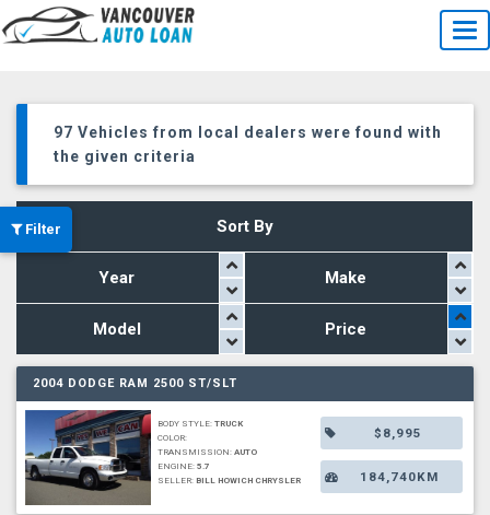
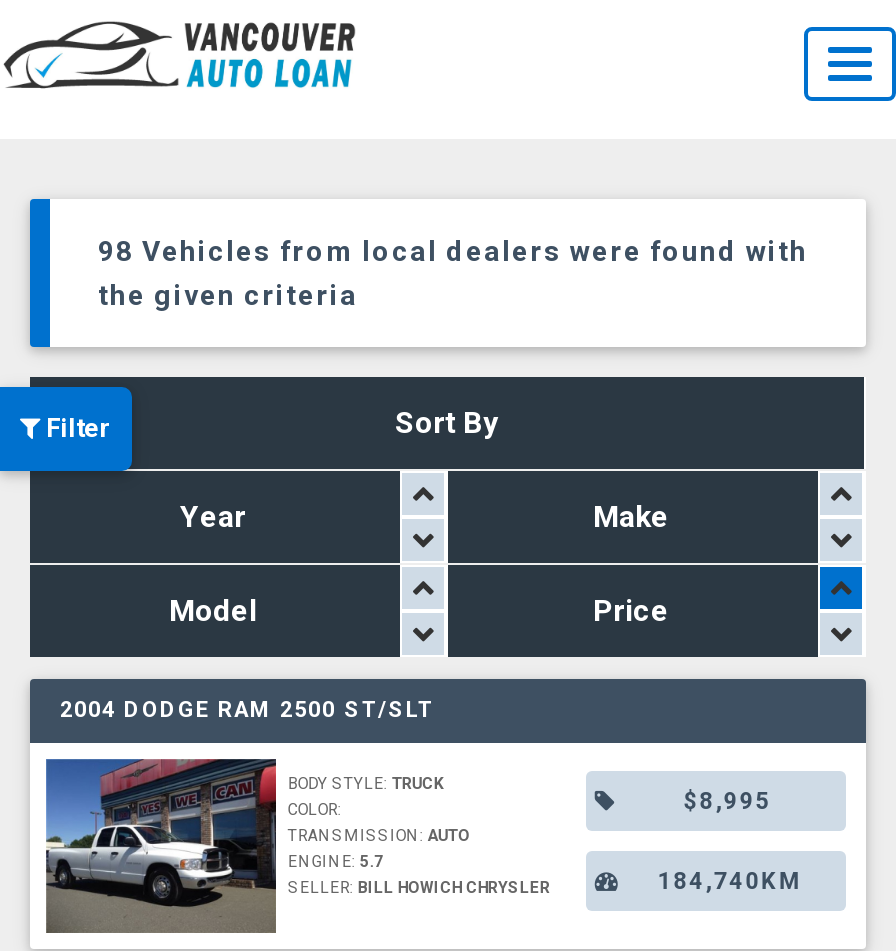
[54,124,442,141] 97 Vehicles from local dealers were found with -> [98,236,808,268] 98 Vehicles from local dealers were found with

